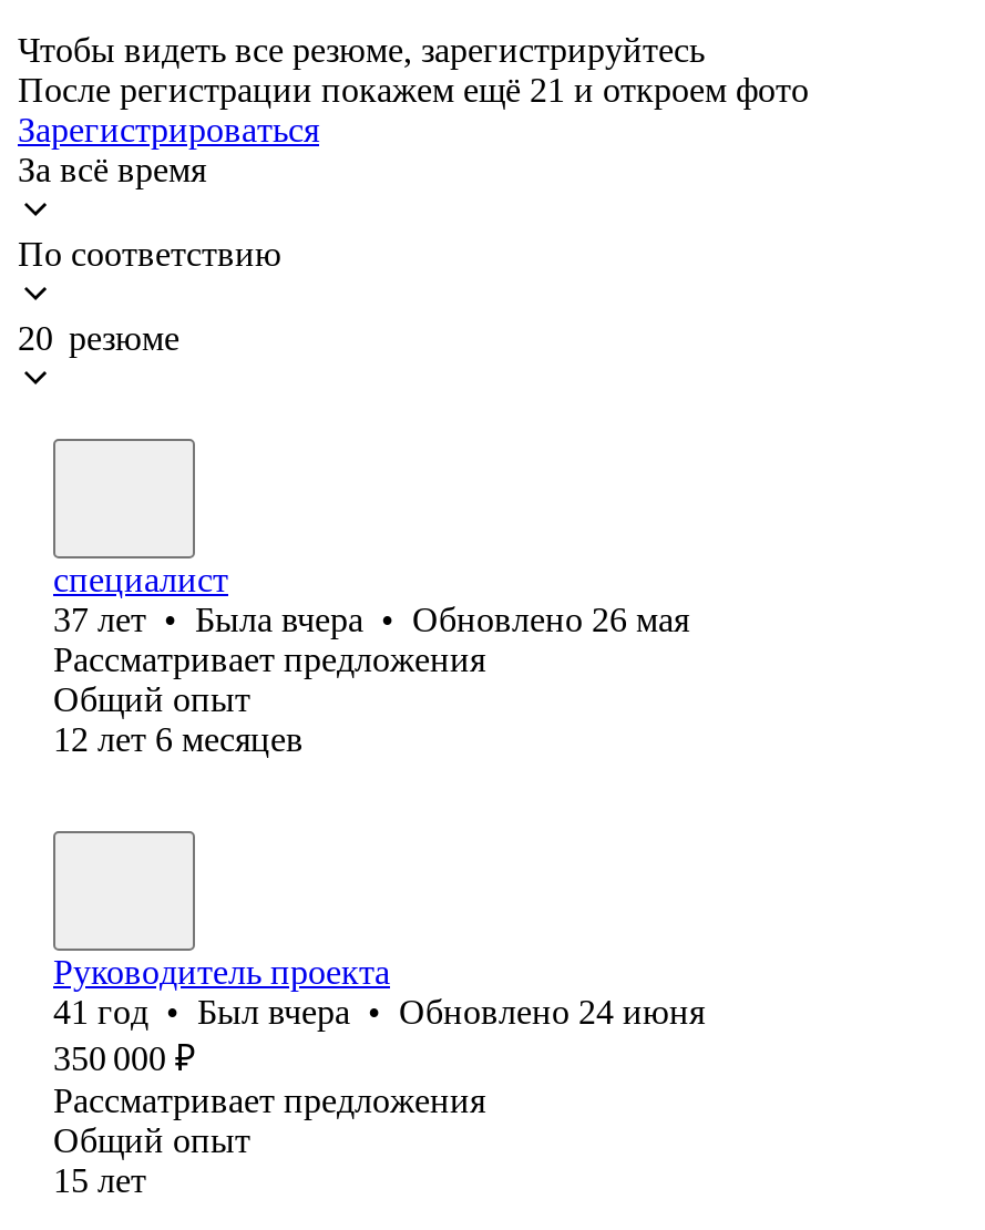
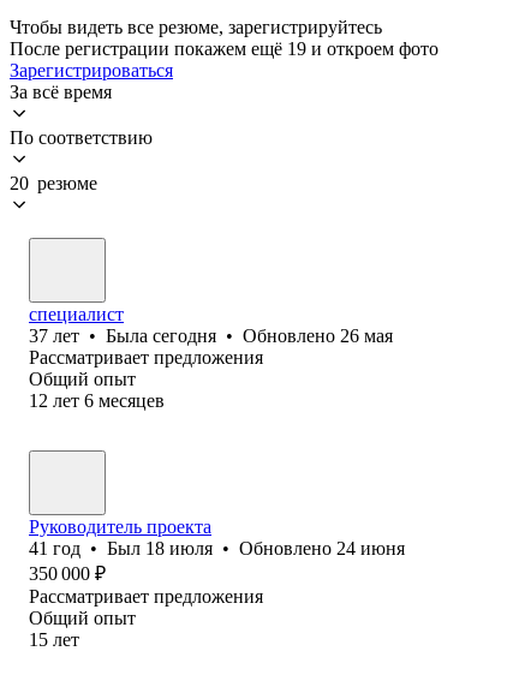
[18,71,809,108] После регистрации покажем ещё 21 и откроем фото -> [10,38,439,59] После регистрации покажем ещё 19 и откроем фото
[53,600,689,638] 37 лет • Была вчера • Обновлено 26 мая -> [29,325,393,346] 37 лет • Была сегодня • Обновлено 26 мая
[53,993,705,1030] 41 год • Был вчера • Обновлено 24 июня -> [29,538,405,558] 41 год • Был 18 июля • Обновлено 24 июня

